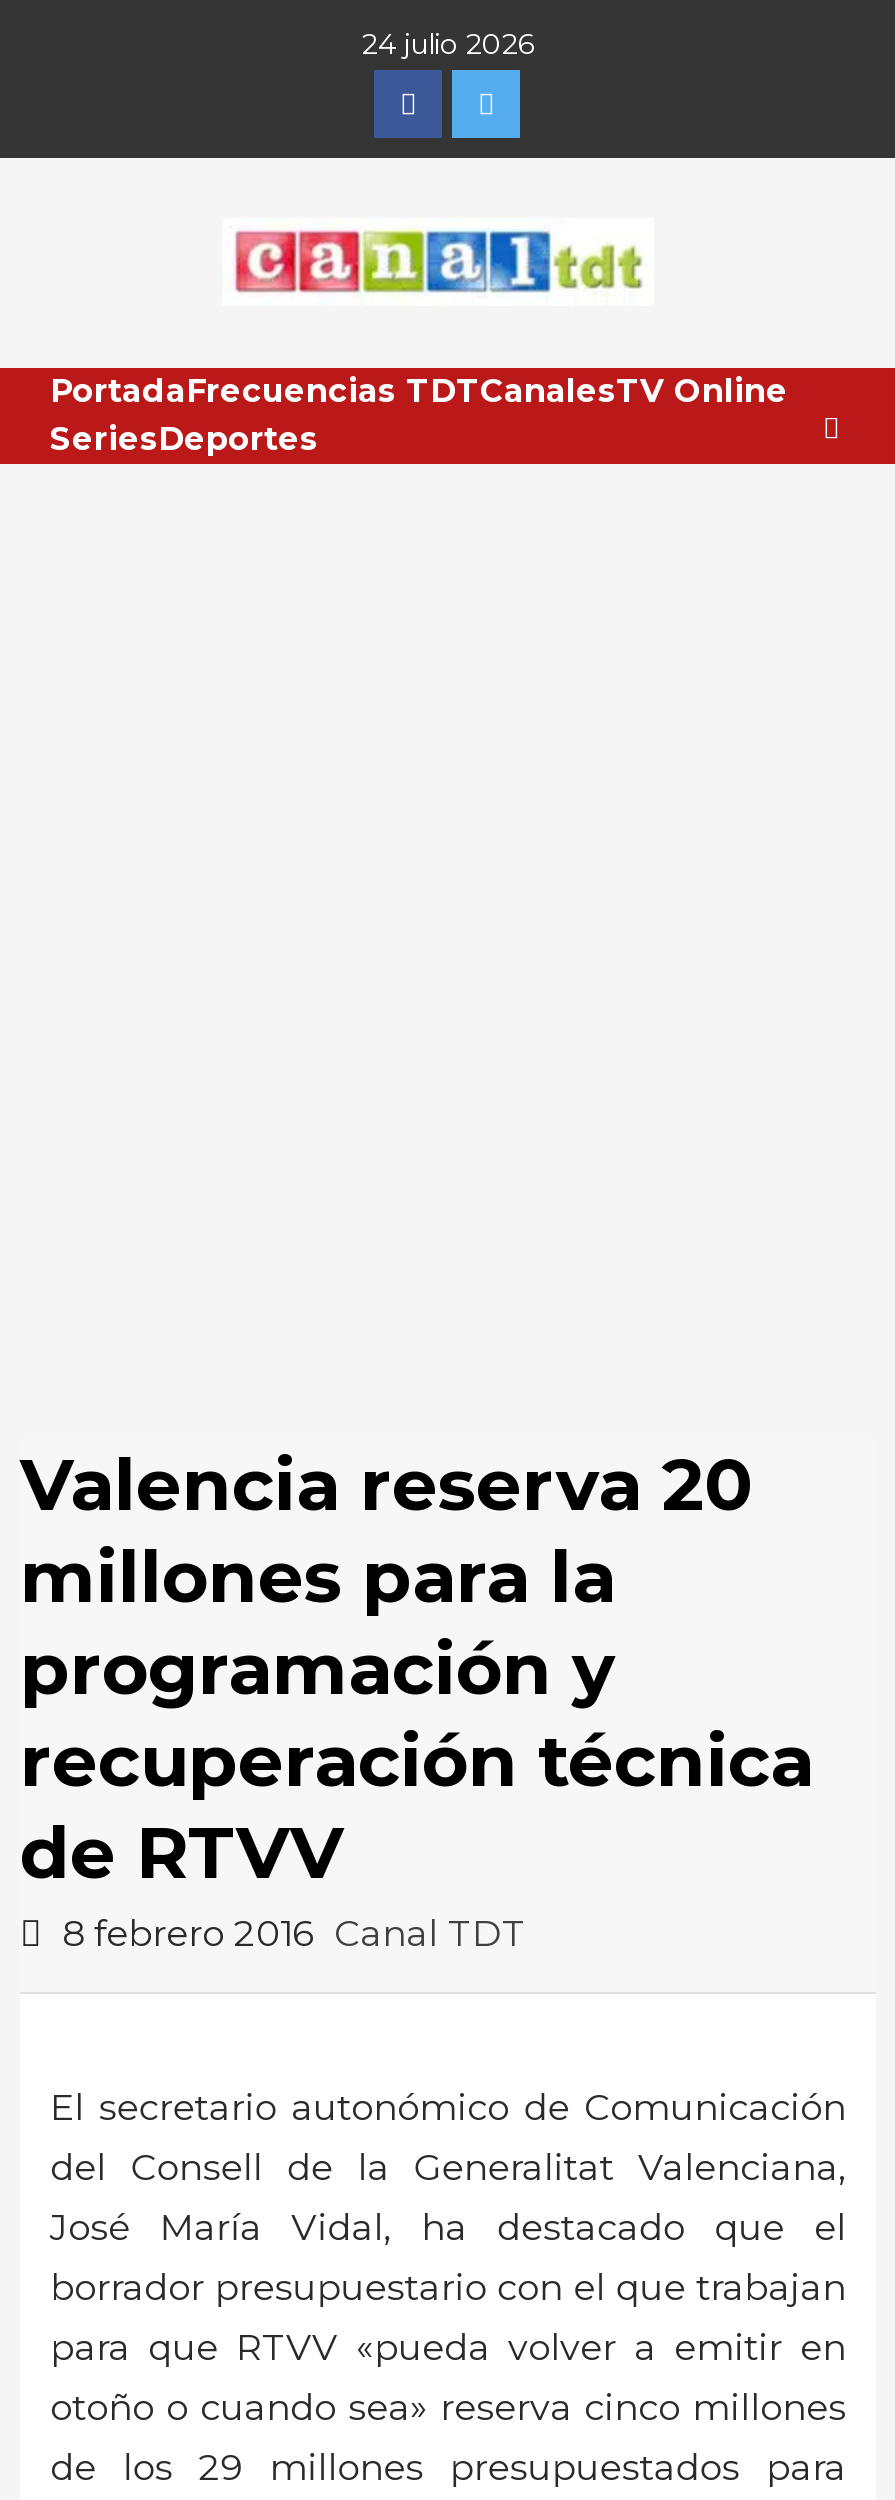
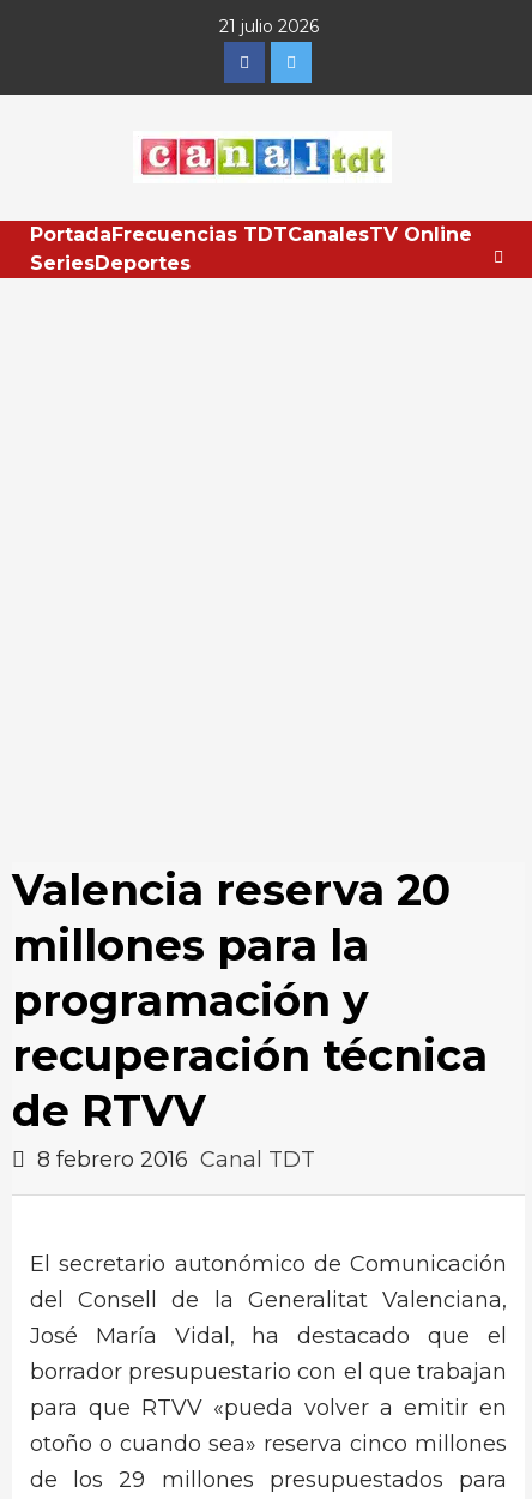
[362,26,534,62] 24 julio 2026 -> [219,16,318,37] 21 julio 2026

